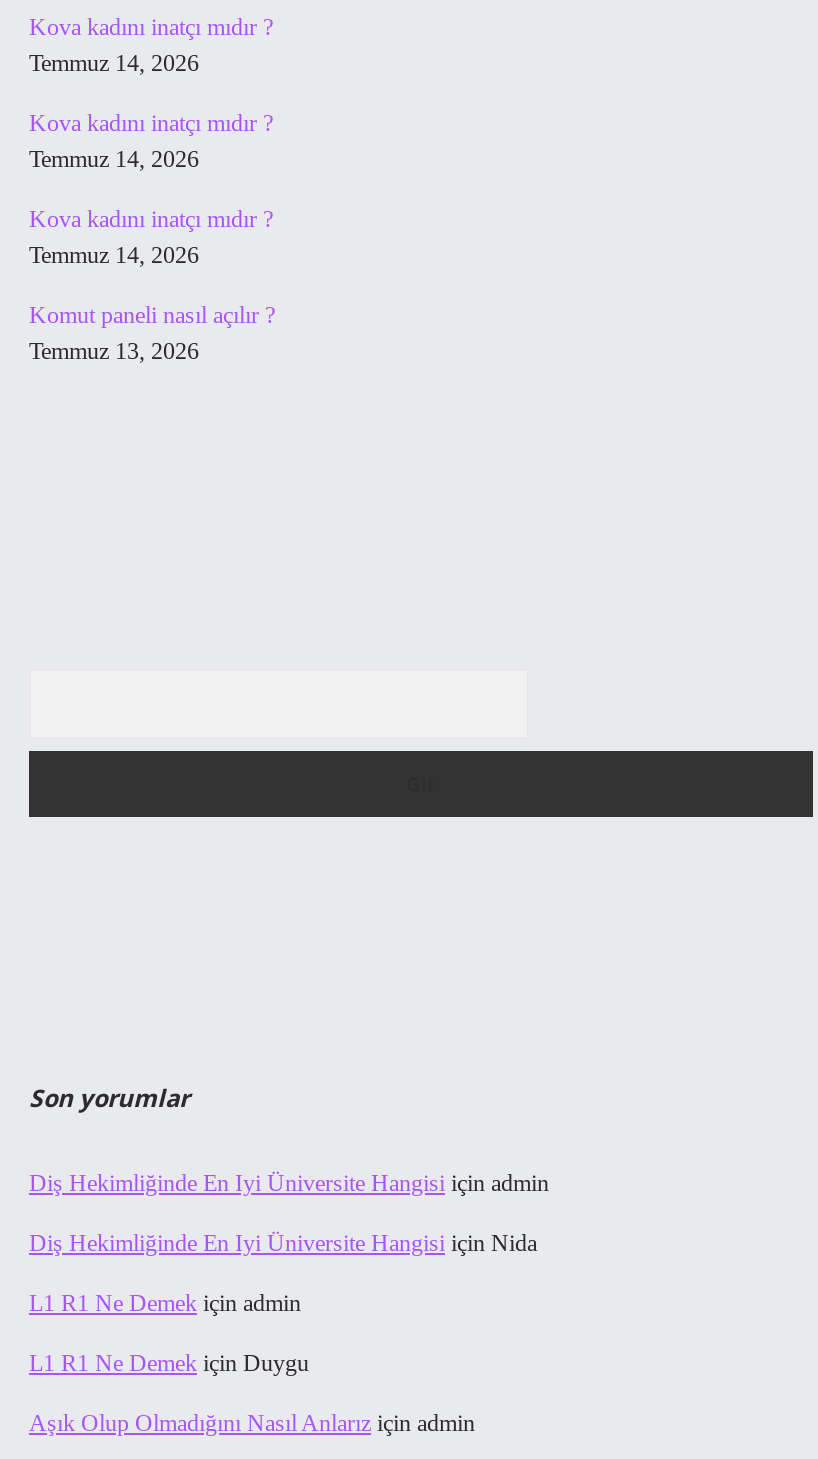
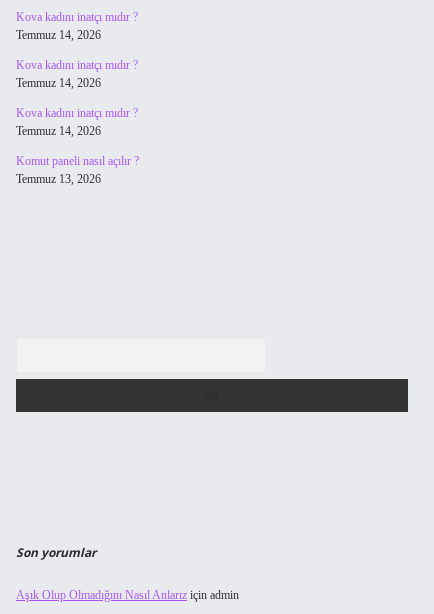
[29,1169,549,1377] Diş Hekimliğinde En Iyi Üniversite Hangisi için admin | Diş Hekimliğinde En Iyi Üniversite Hangisi için Nida | L1 R1 Ne Demek için admin | L1 R1 Ne Demek için Duygu -> none

